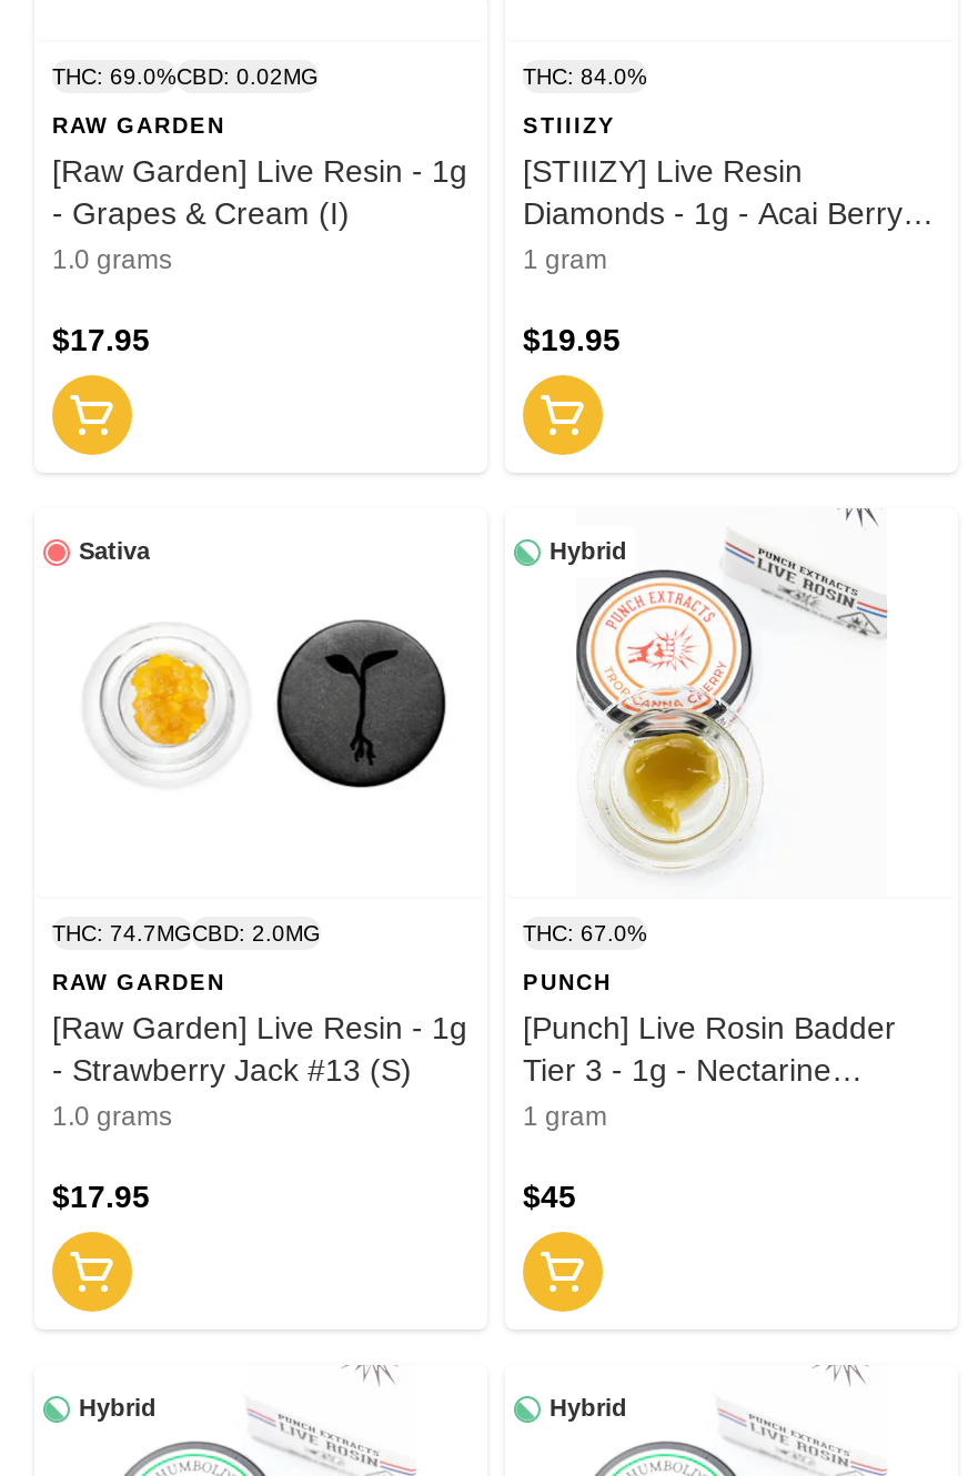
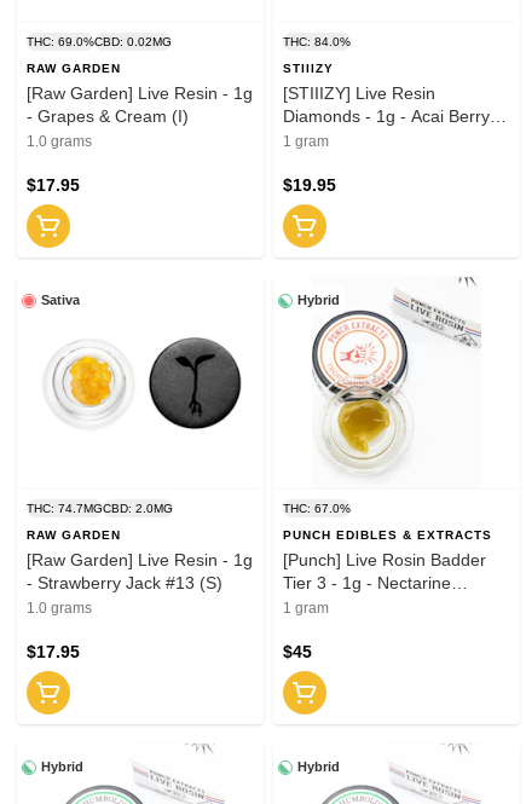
[523,970,612,995] PUNCH -> [283,528,492,542] PUNCH EDIBLES & EXTRACTS

